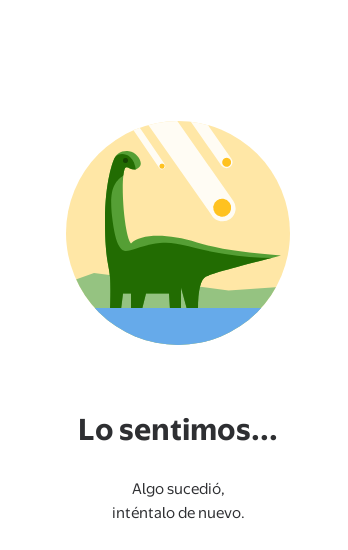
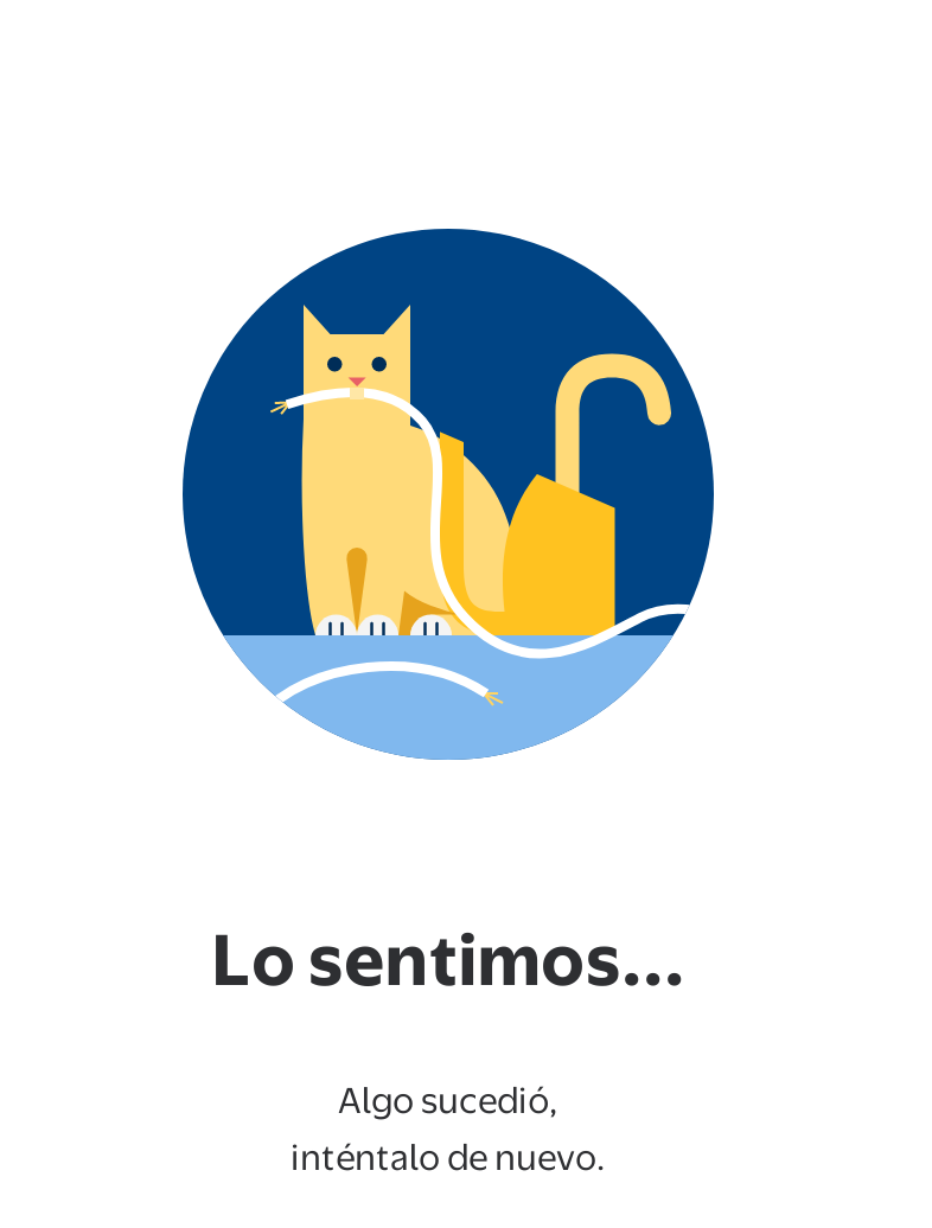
[66,121,290,322] [image] -> [180,226,716,708] [image]

